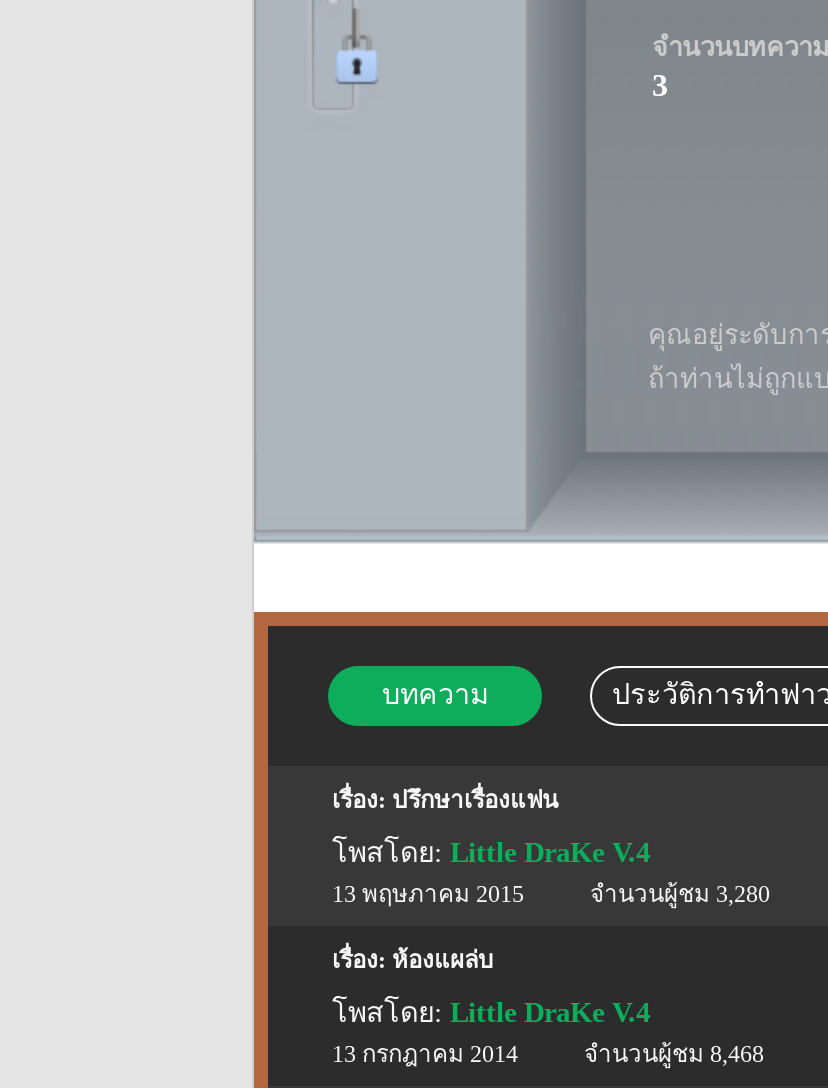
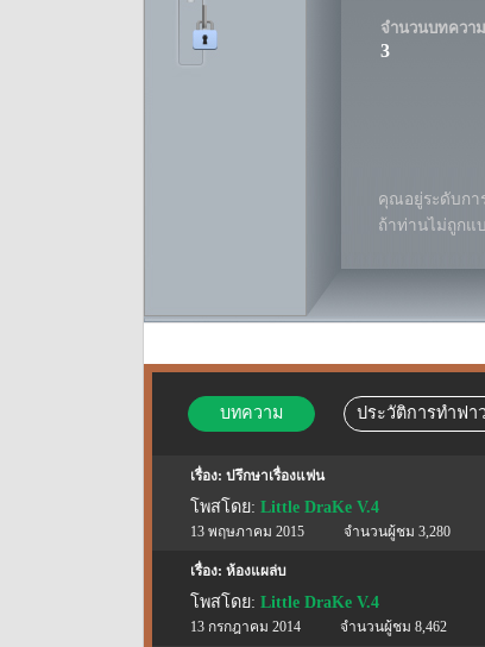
[584,1040,764,1068] จำนวนผู้ชม 8,468 -> [340,618,447,635] จำนวนผู้ชม 8,462

